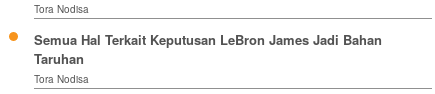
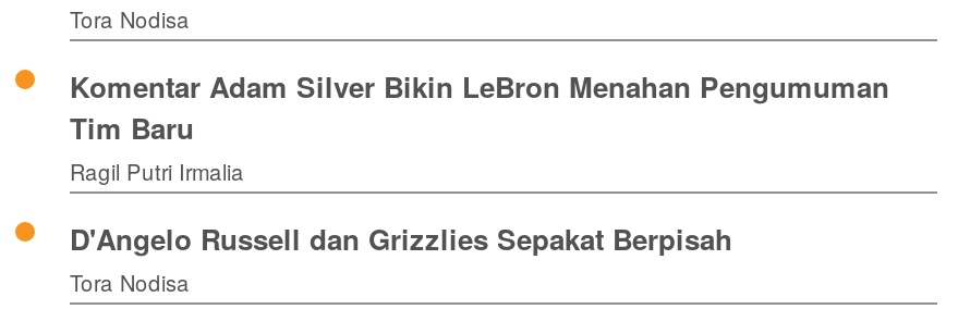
[34,30,382,68] Semua Hal Terkait Keputusan LeBron James Jadi Bahan | Taruhan -> [70,66,889,259] Komentar Adam Silver Bikin LeBron Menahan Pengumuman | Tim Baru | Ragil Putri Irmalia | D'Angelo Russell dan Grizzlies Sepakat Berpisah

